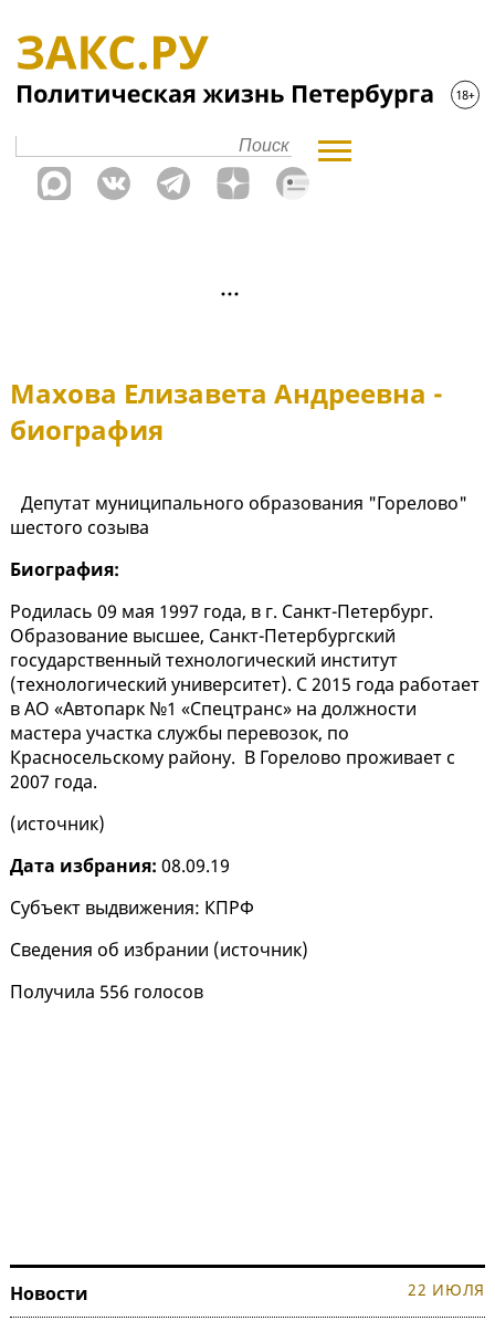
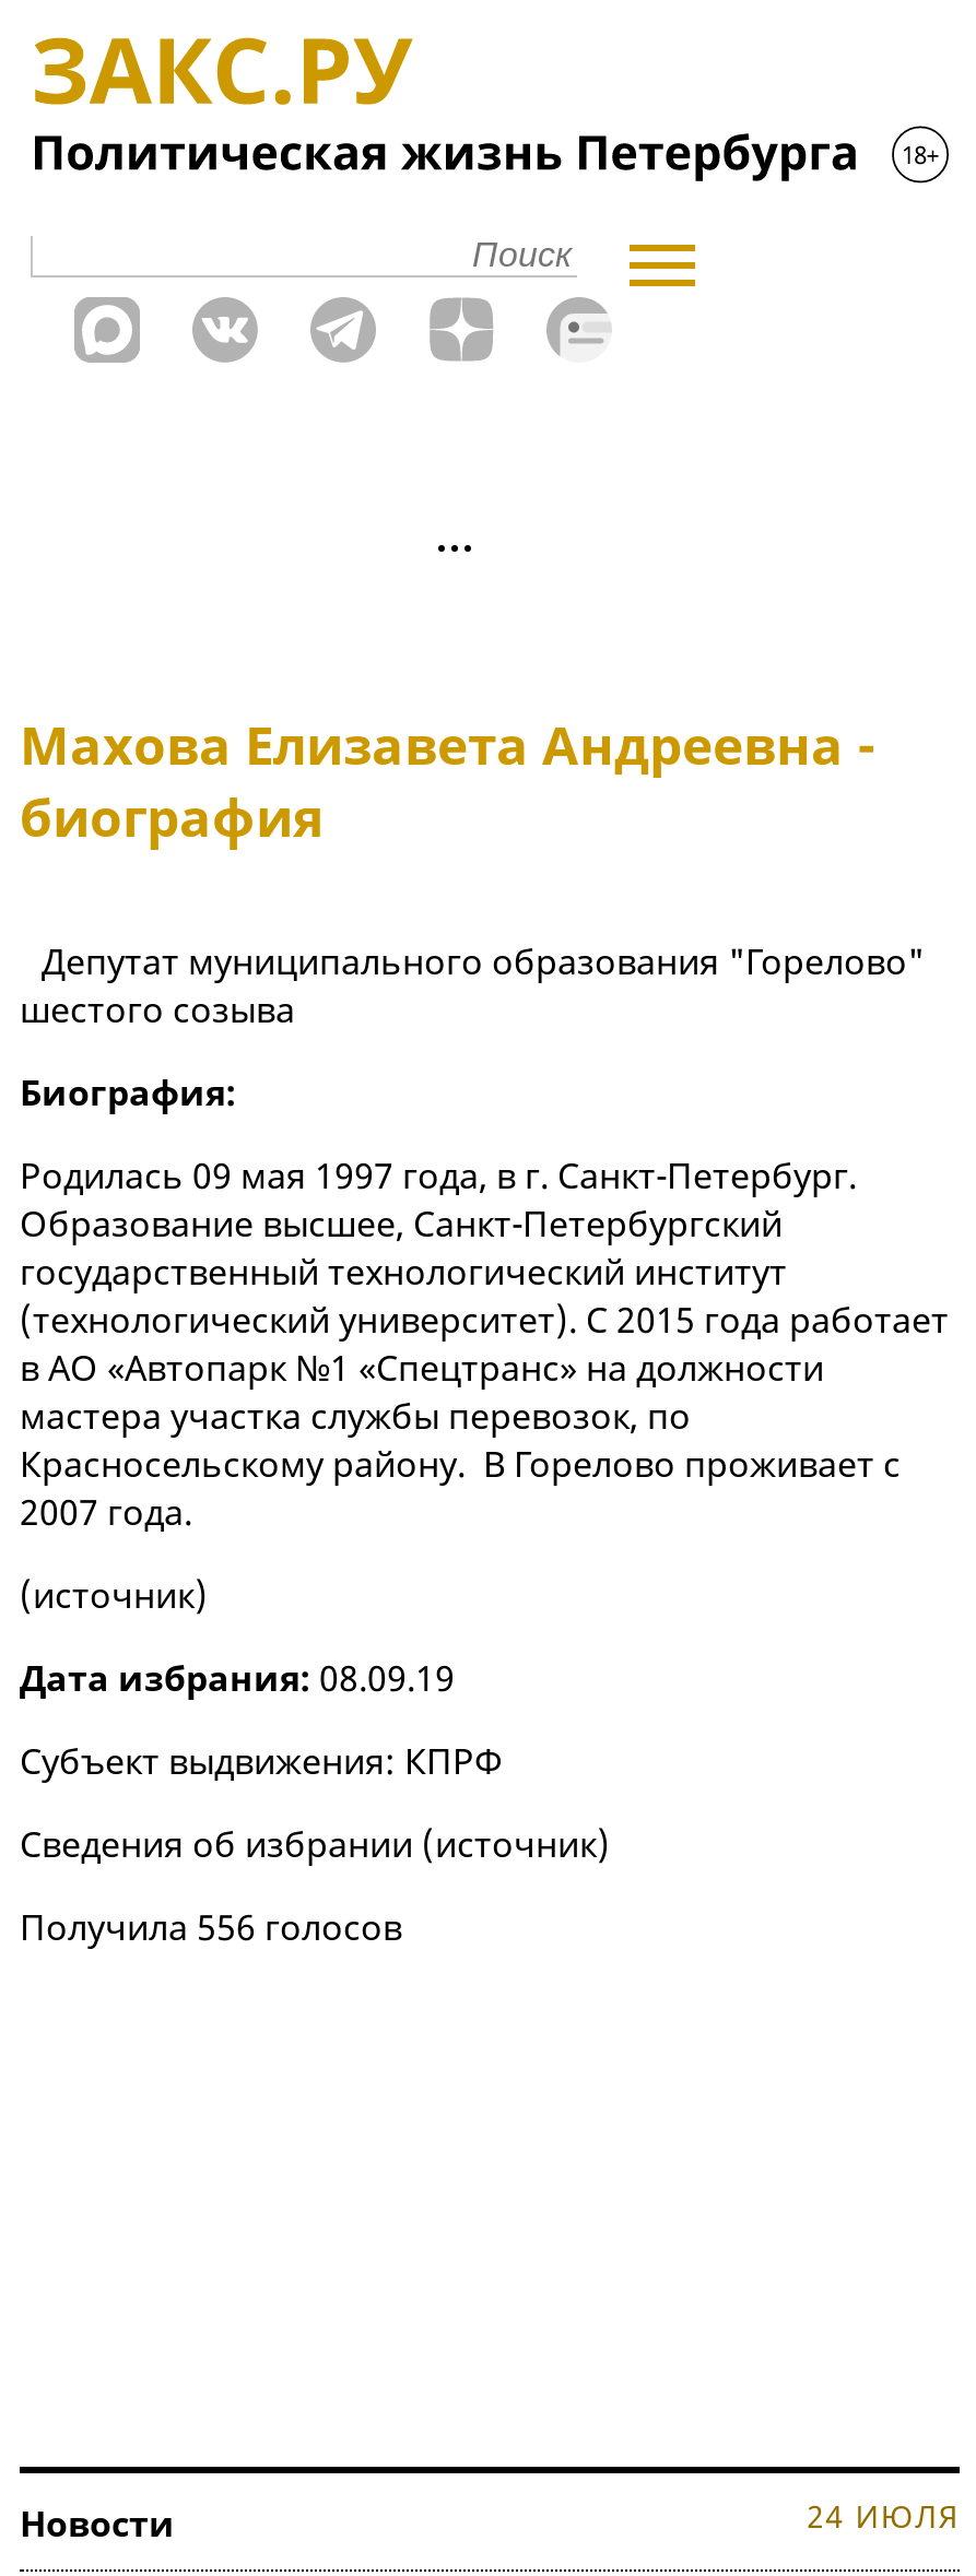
[408,1279,485,1300] 22 ИЮЛЯ -> [807,2495,960,2537] 24 ИЮЛЯ

